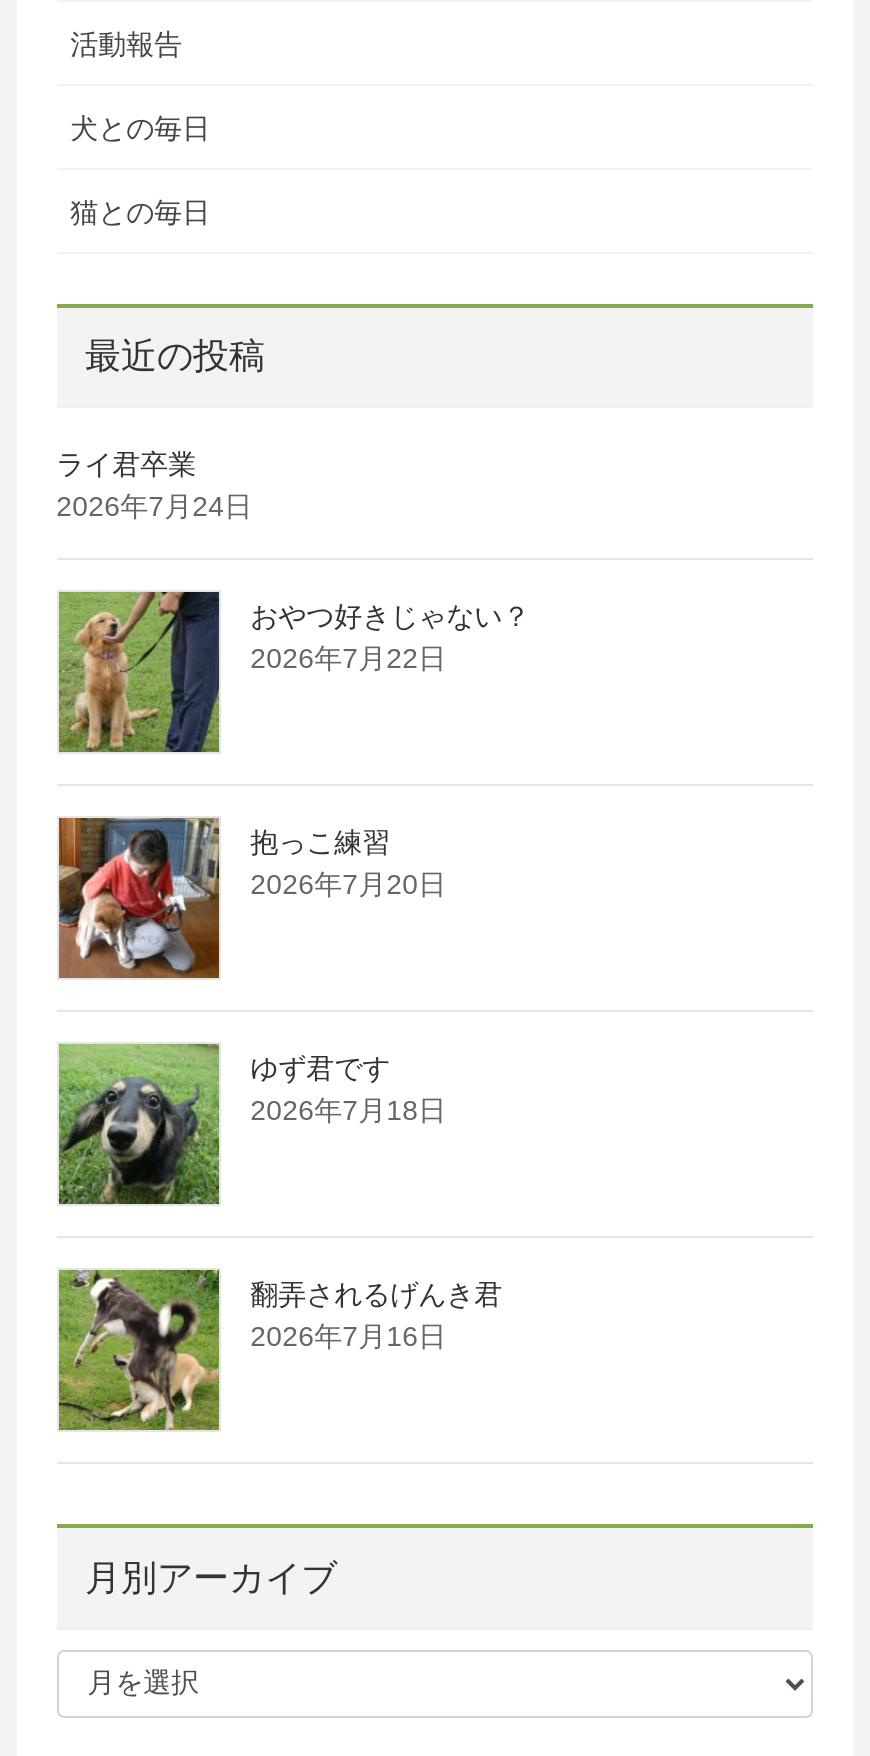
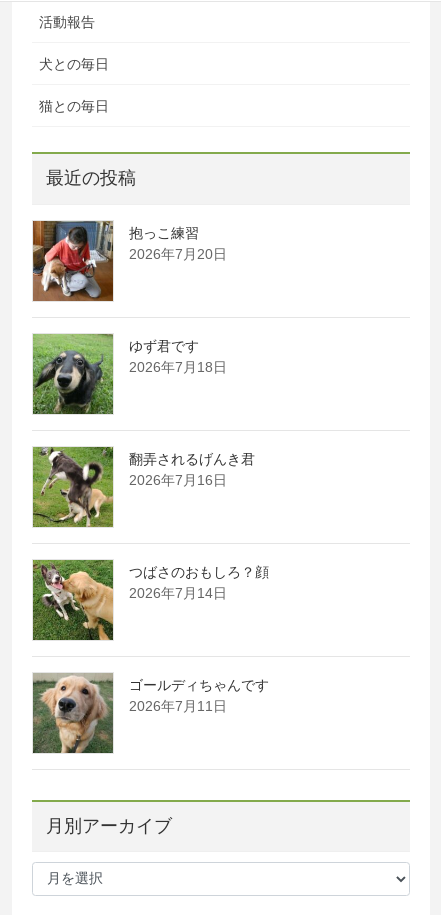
[56,449,530,756] [image] | ライ君卒業 | 2026年7月24日 | おやつ好きじゃない？ | 2026年7月22日 -> none
moved [57,816,502,1353] -> [32,219,255,488]: [image] | 抱っこ練習 | 2026年7月20日 | ゆず君です | 2026年7月18日 | 翻弄されるげんき君 | 2026年7月16日
none -> [32,560,269,641] [image] | つばさのおもしろ？顔 | 2026年7月14日
none -> [33,672,269,754] [image] | ゴールディちゃんです | 2026年7月11日

